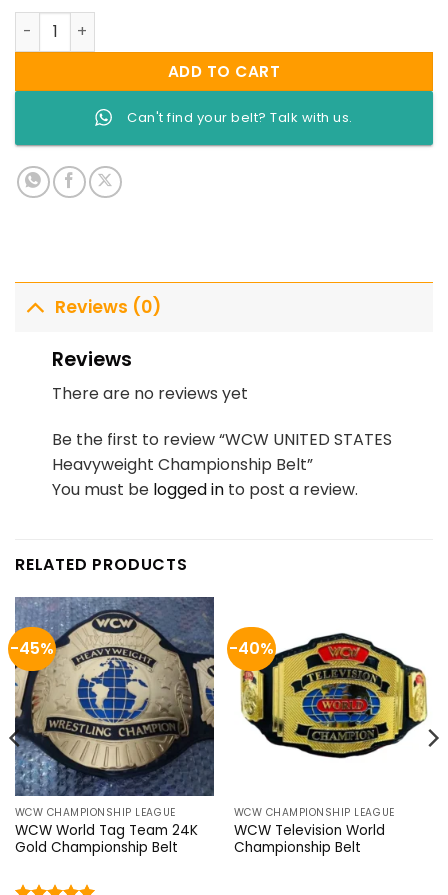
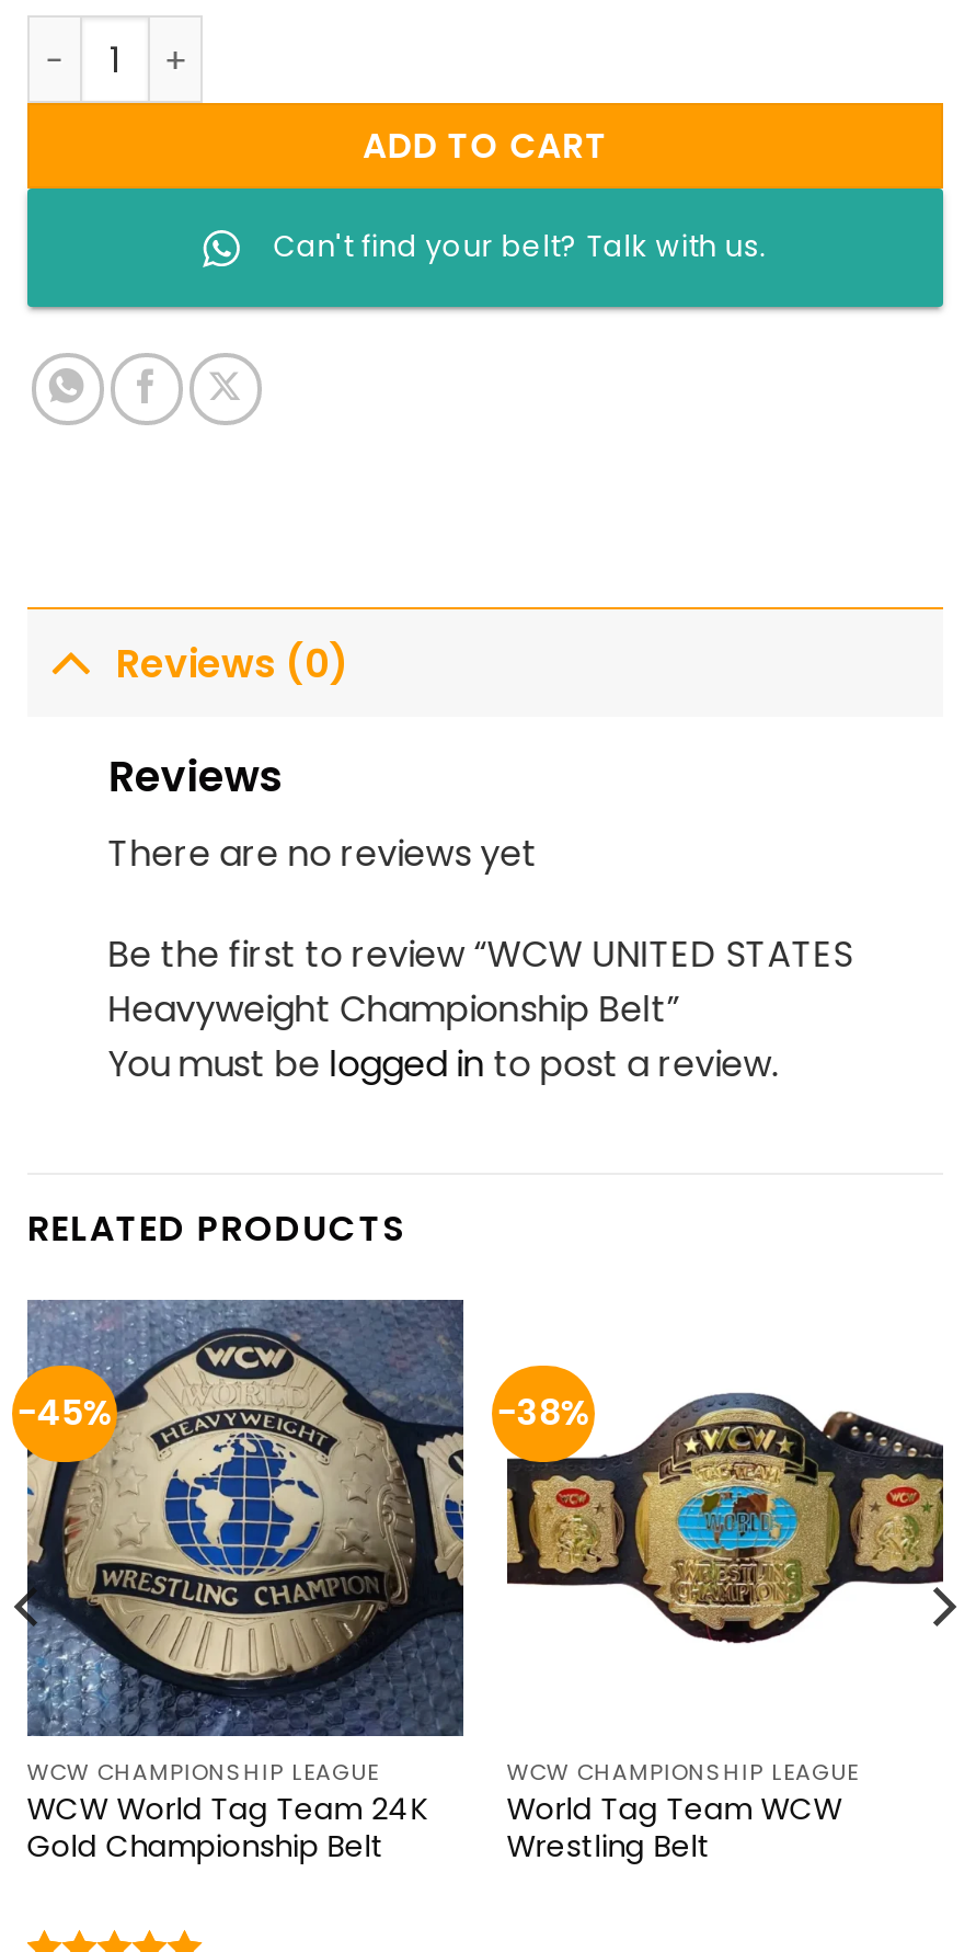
[229,626,433,759] [image] | -40% -> [497,1365,945,1652] [image] | -38%
[234,821,385,857] WCW Television World | Championship Belt -> [507,1789,842,1868] World Tag Team WCW | Wrestling Belt

